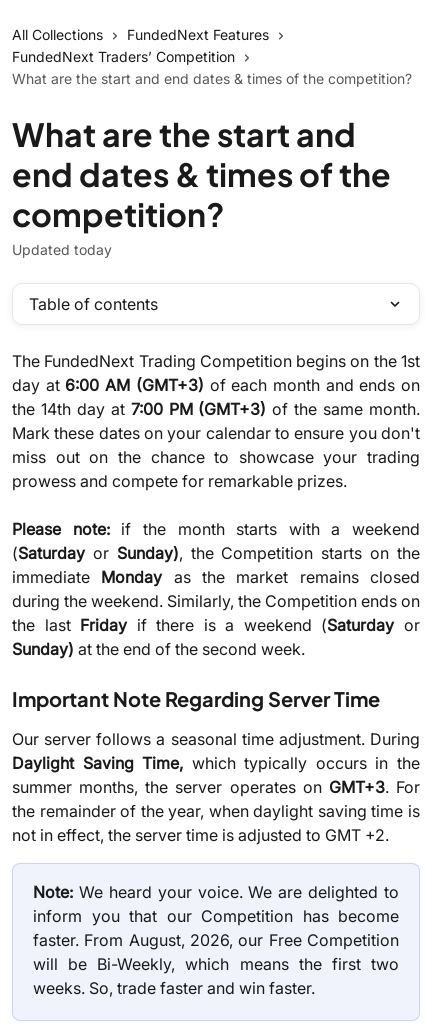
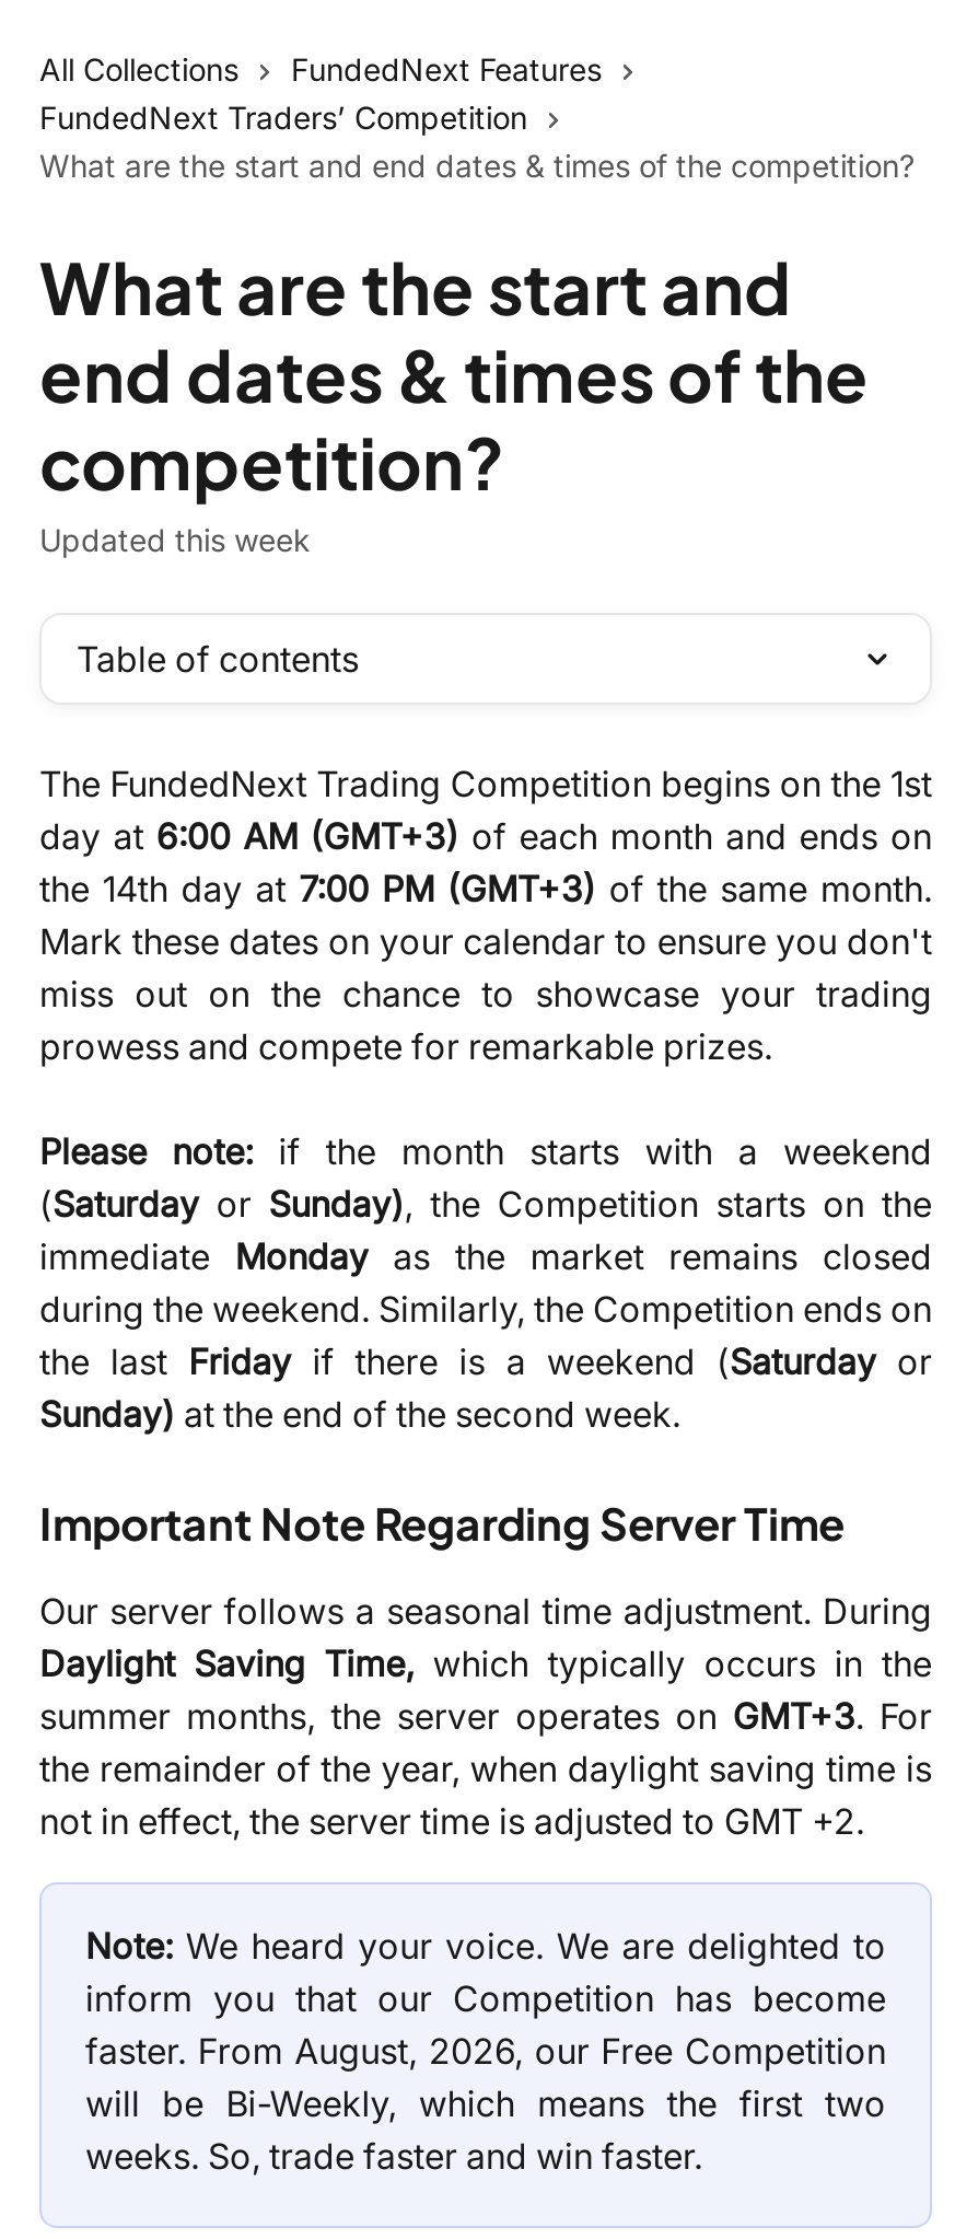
[12,241,112,258] Updated today -> [39,521,311,558] Updated this week

